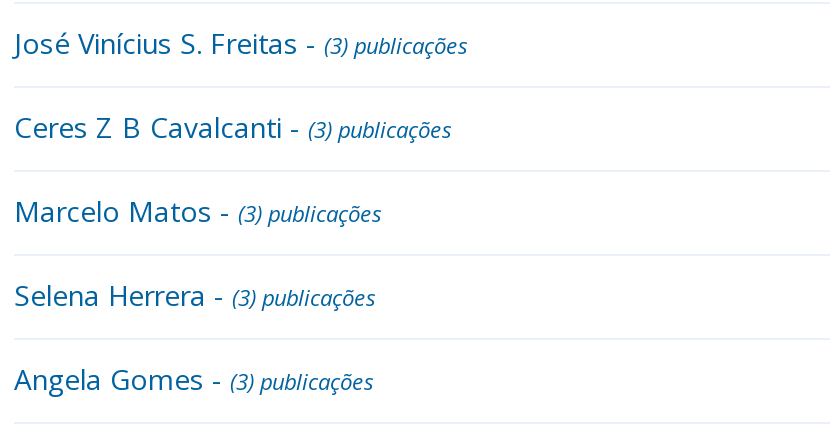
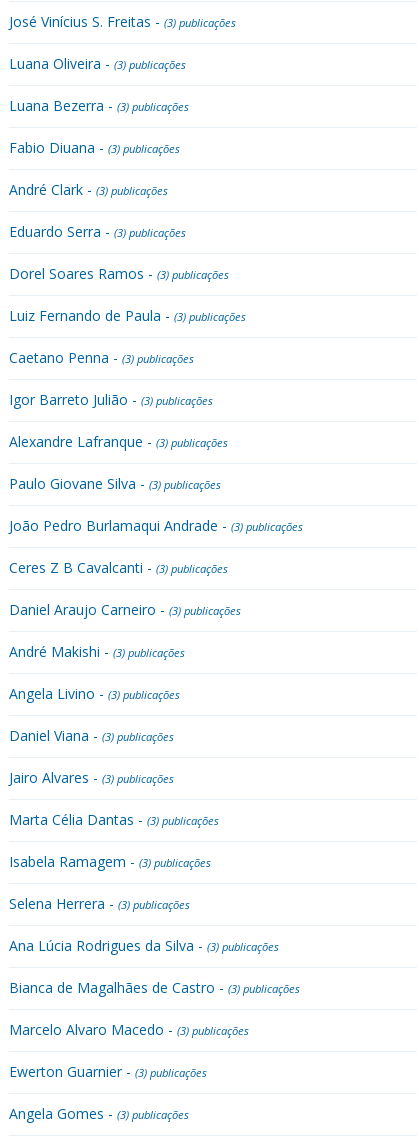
none -> [9,54,303,535] Luana Oliveira - (3) publicações | Luana Bezerra - (3) publicações | Fabio Diuana - (3) publicações | André Clark - (3) publicações | Eduardo Serra - (3) publicações | Dorel Soares Ramos - (3) publicações | Luiz Fernando de Paula - (3) publicações | Caetano Penna - (3) publicações | Igor Barreto Julião - (3) publicações | Alexandre Lafranque - (3) publicações | Paulo Giovane Silva - (3) publicações | João Pedro Burlamaqui Andrade - (3) publicações
[14,192,382,230] Marcelo Matos - (3) publicações -> [9,600,241,871] Daniel Araujo Carneiro - (3) publicações | André Makishi - (3) publicações | Angela Livino - (3) publicações | Daniel Viana - (3) publicações | Jairo Alvares - (3) publicações | Marta Célia Dantas - (3) publicações | Isabela Ramagem - (3) publicações
none -> [9,936,300,1081] Ana Lúcia Rodrigues da Silva - (3) publicações | Bianca de Magalhães de Castro - (3) publicações | Marcelo Alvaro Macedo - (3) publicações | Ewerton Guarnier - (3) publicações

